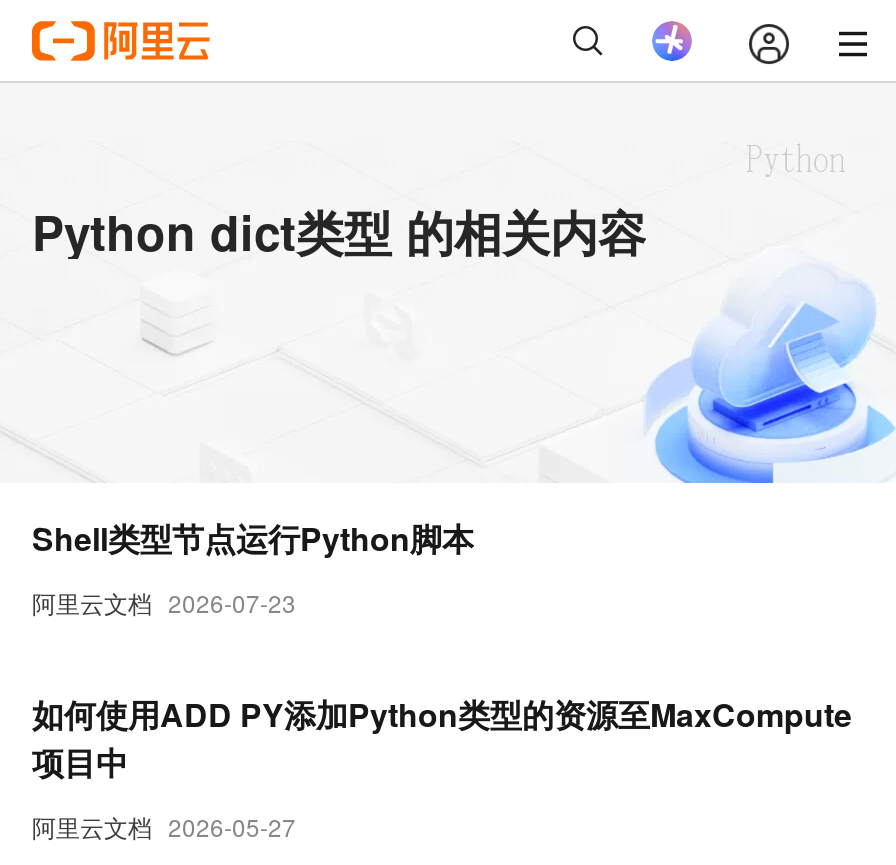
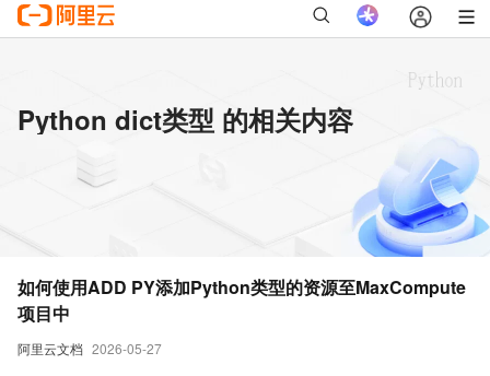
[32,515,474,561] Shell类型节点运行Python脚本 -> none
[32,585,296,619] 阿里云文档 2026-07-23 -> none

